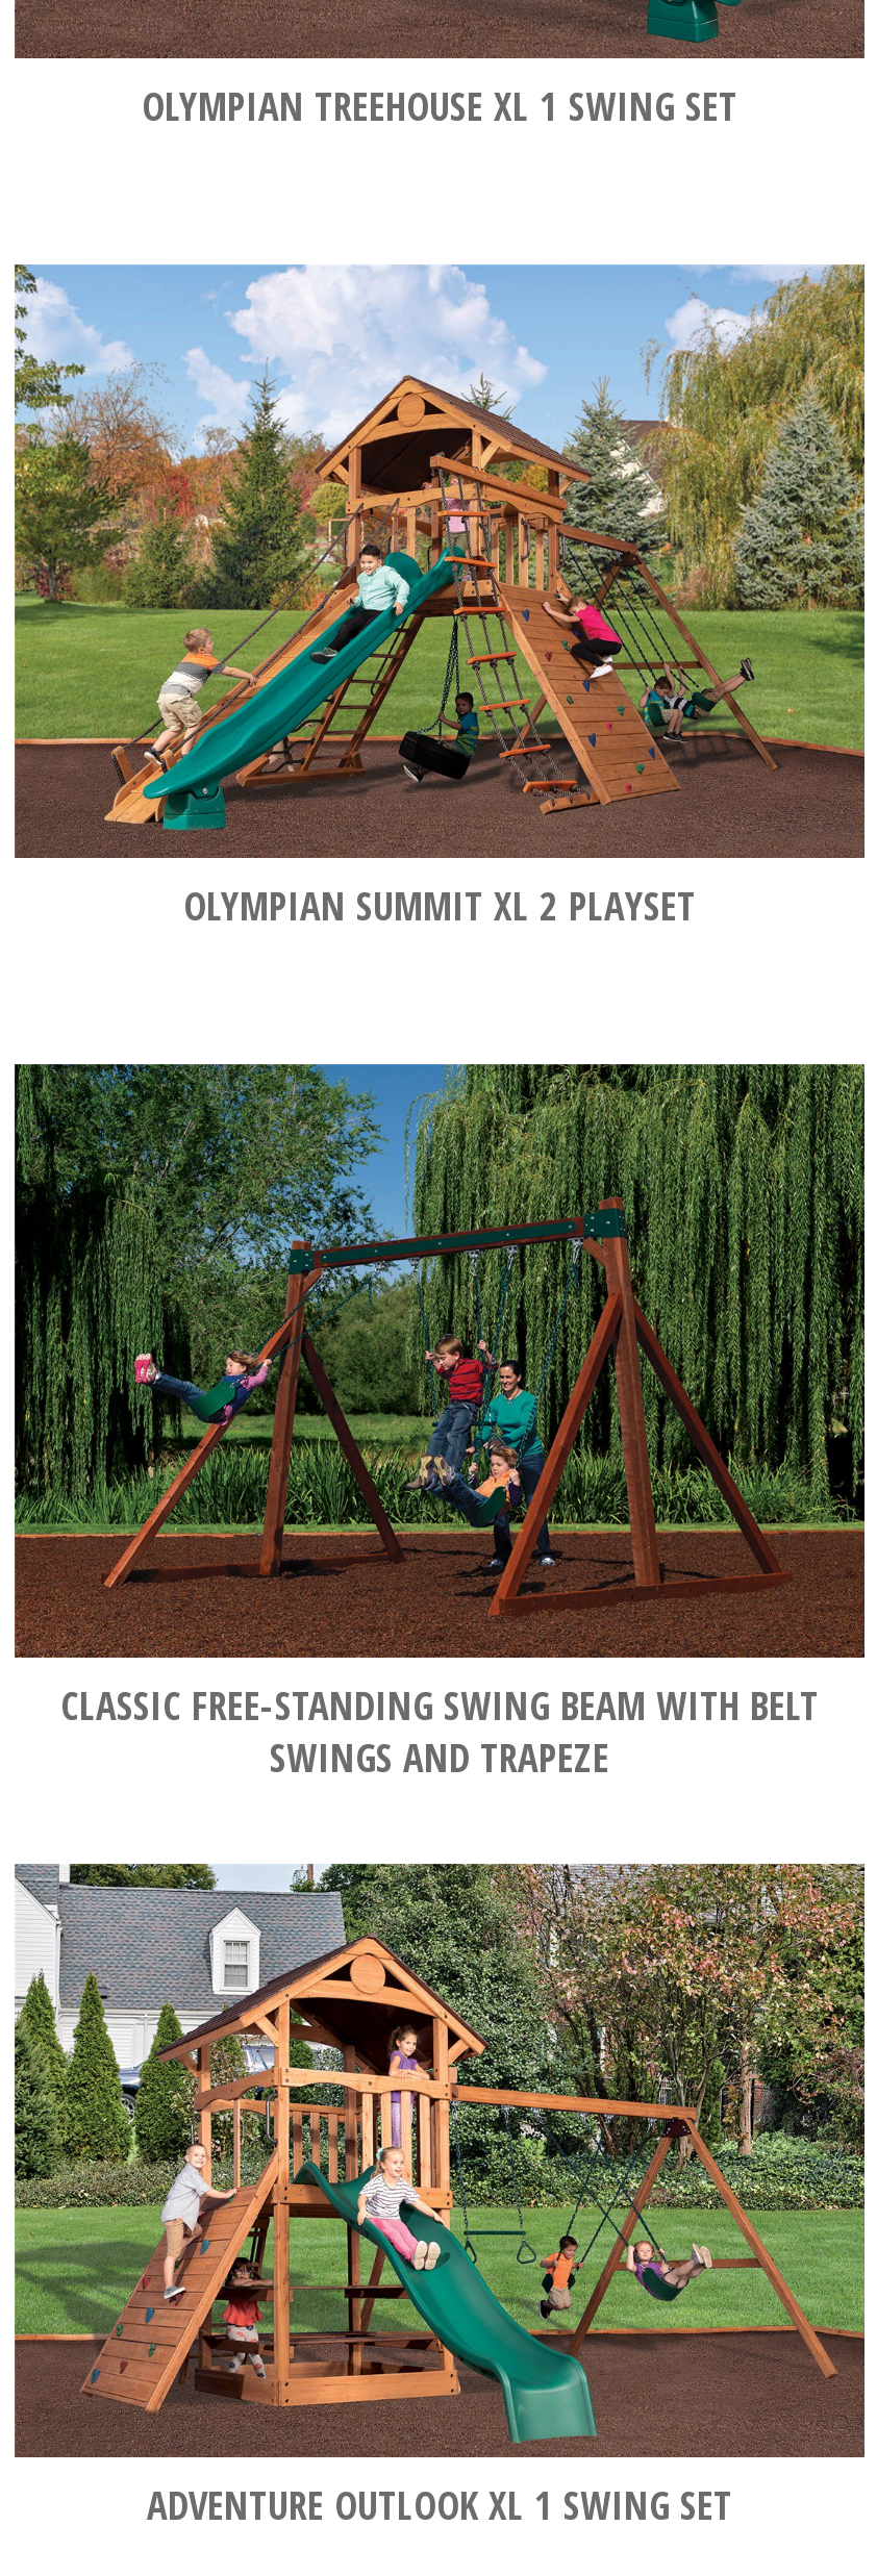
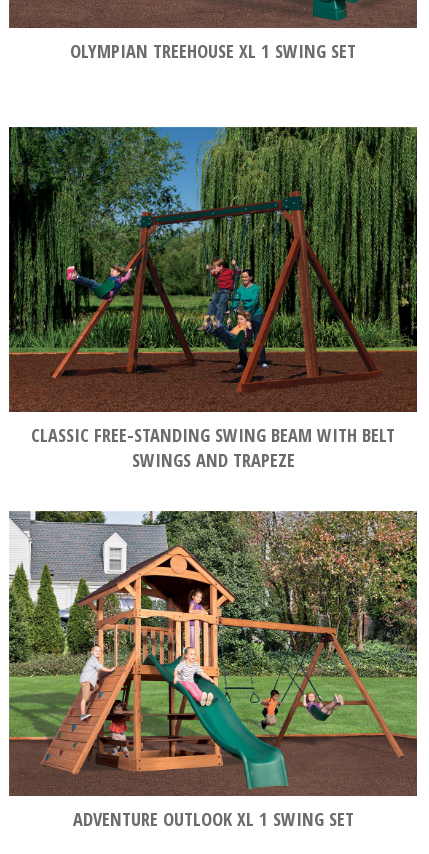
[15,264,865,932] [image] | OLYMPIAN SUMMIT XL 2 PLAYSET -> none

